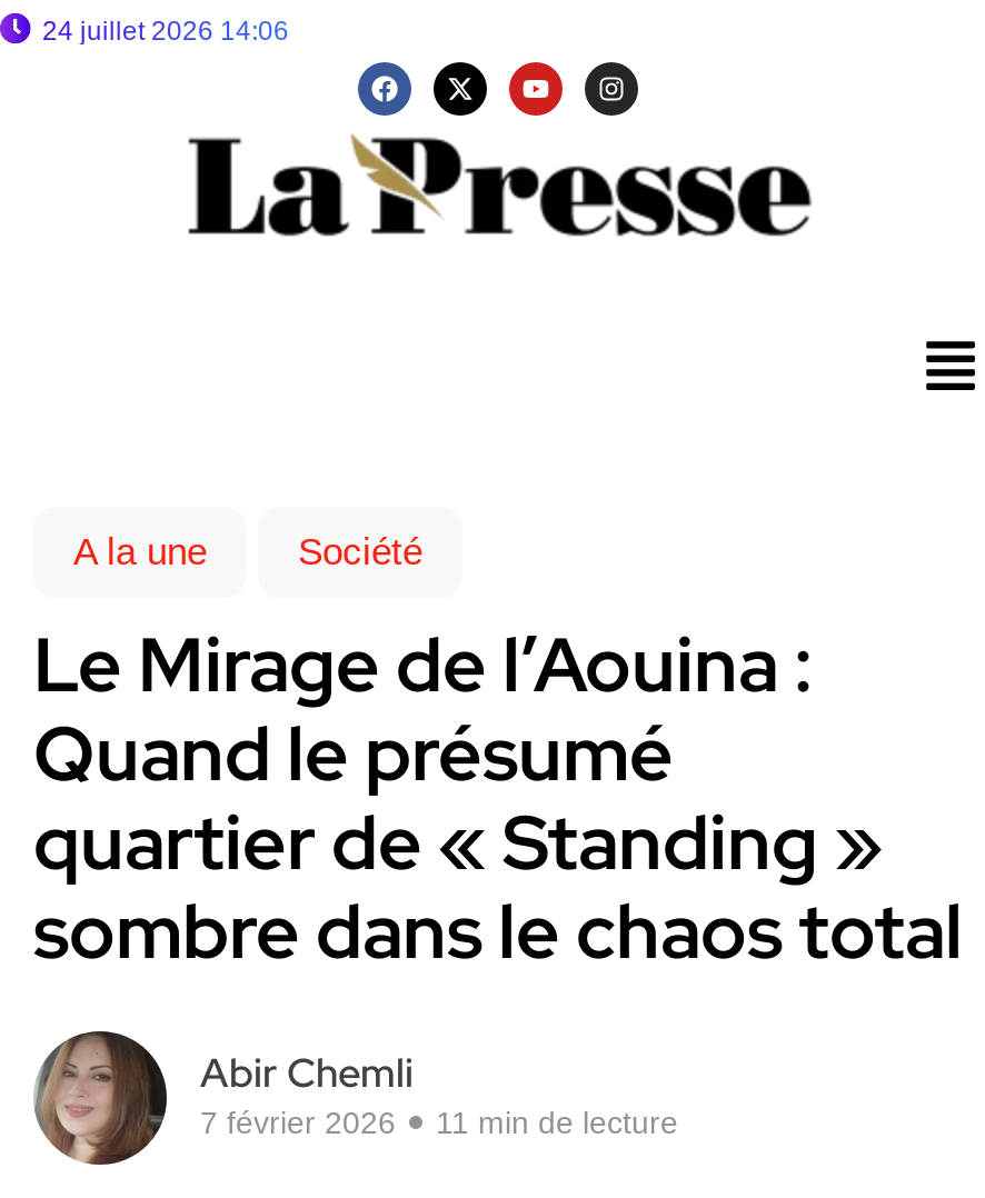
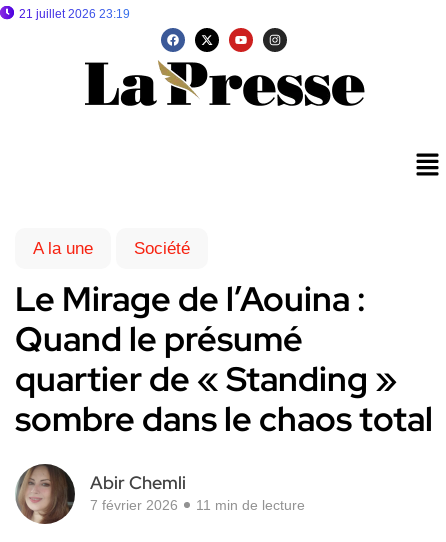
[42,16,289,47] 24 juillet 2026 14:06 -> [19,7,130,21] 21 juillet 2026 23:19

